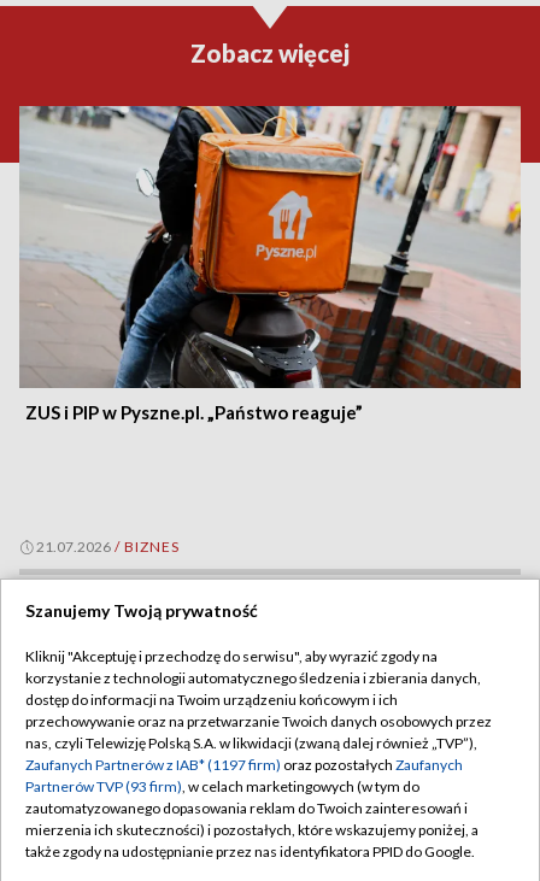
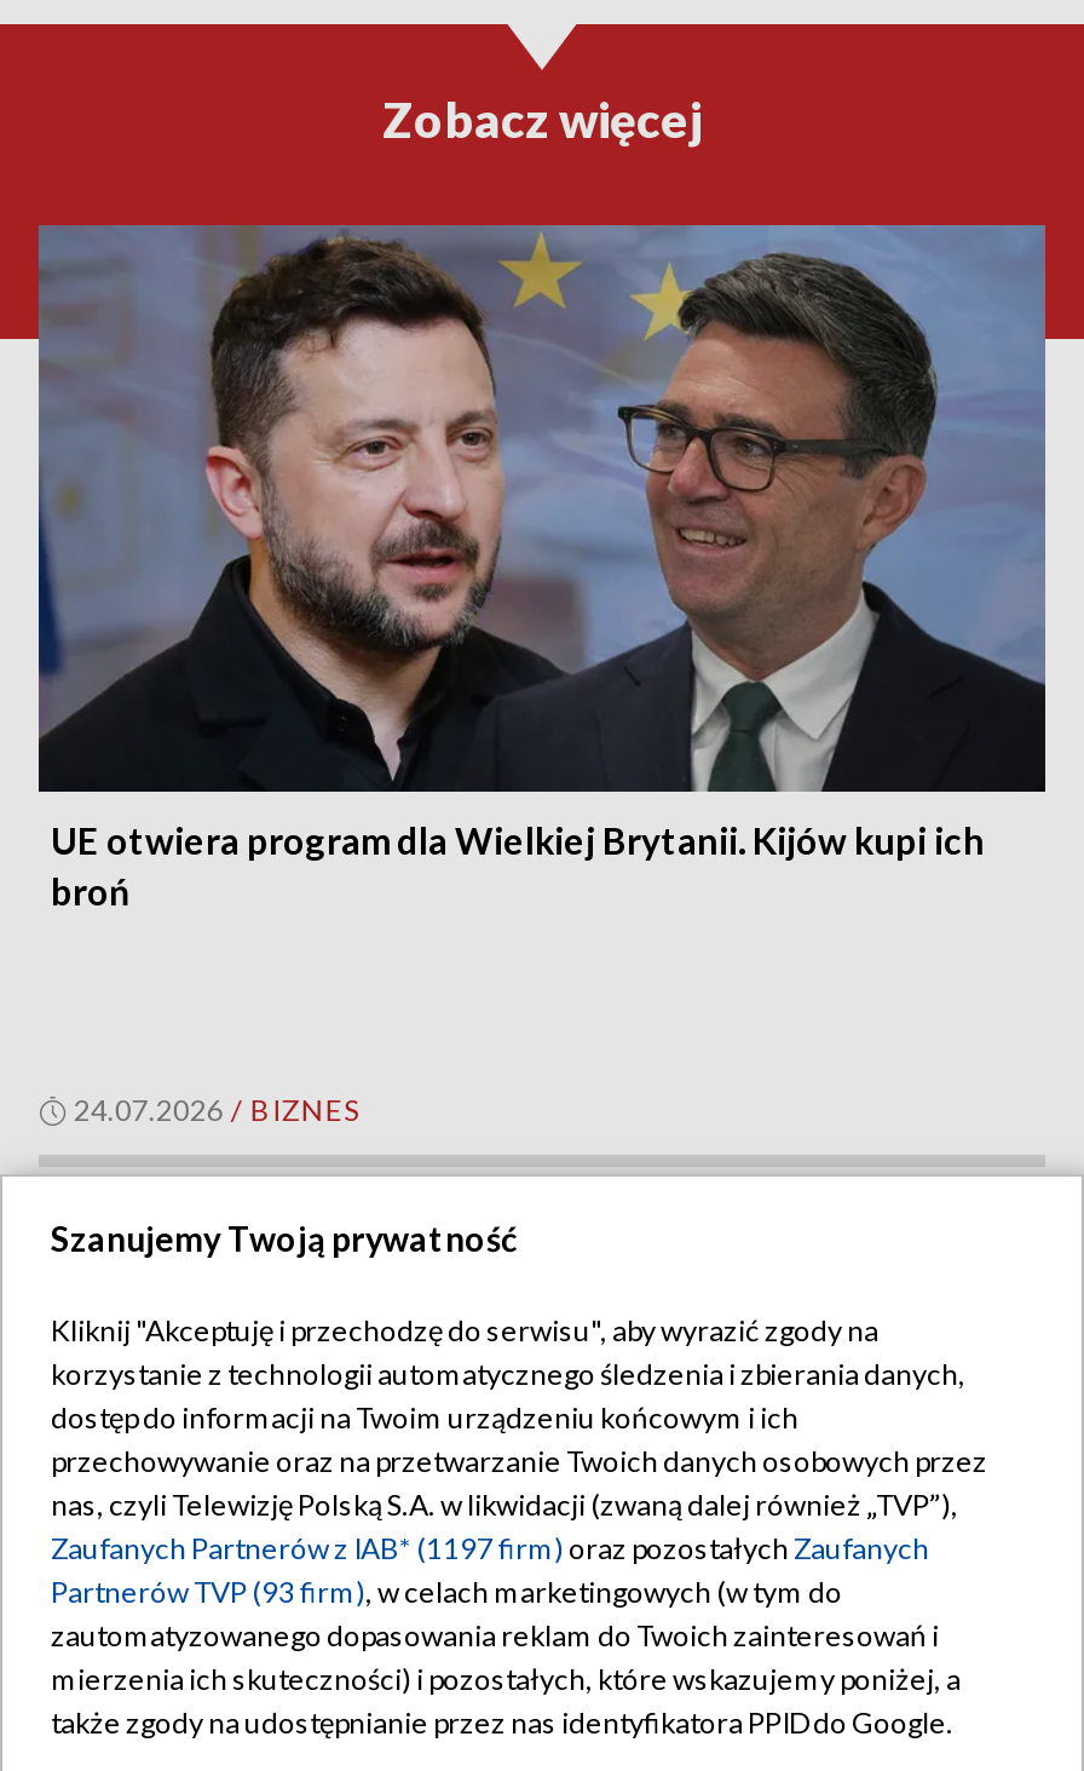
[18,105,522,423] [image] | ZUS i PIP w Pyszne.pl. „Państwo reaguje” -> [36,223,1048,912] [image] | UE otwiera program dla Wielkiej Brytanii. Kijów kupi ich | broń
[37,537,180,555] 21.07.2026 / BIZNES -> [74,1091,361,1127] 24.07.2026 / BIZNES

